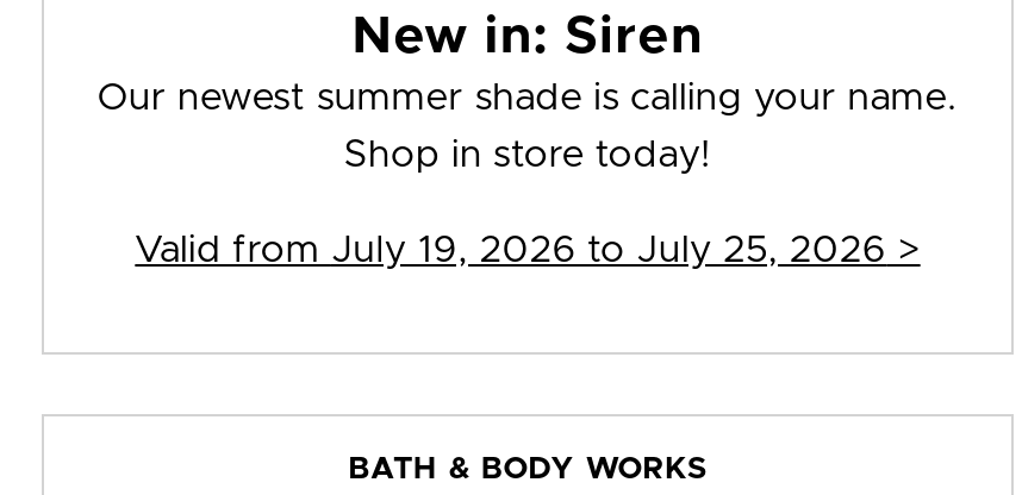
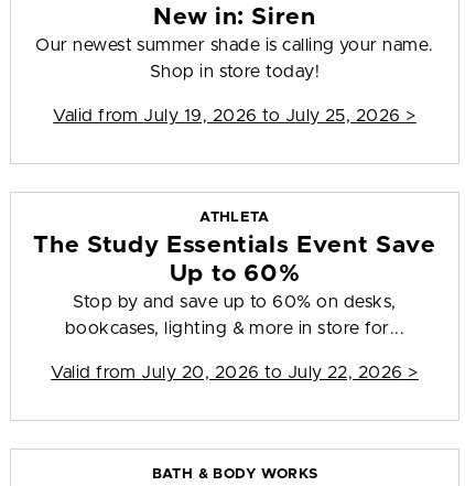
none -> [33,211,436,382] ATHLETA | The Study Essentials Event Save | Up to 60% | Stop by and save up to 60% on desks, | bookcases, lighting & more in store for... | Valid from July 20, 2026 to July 22, 2026 >

